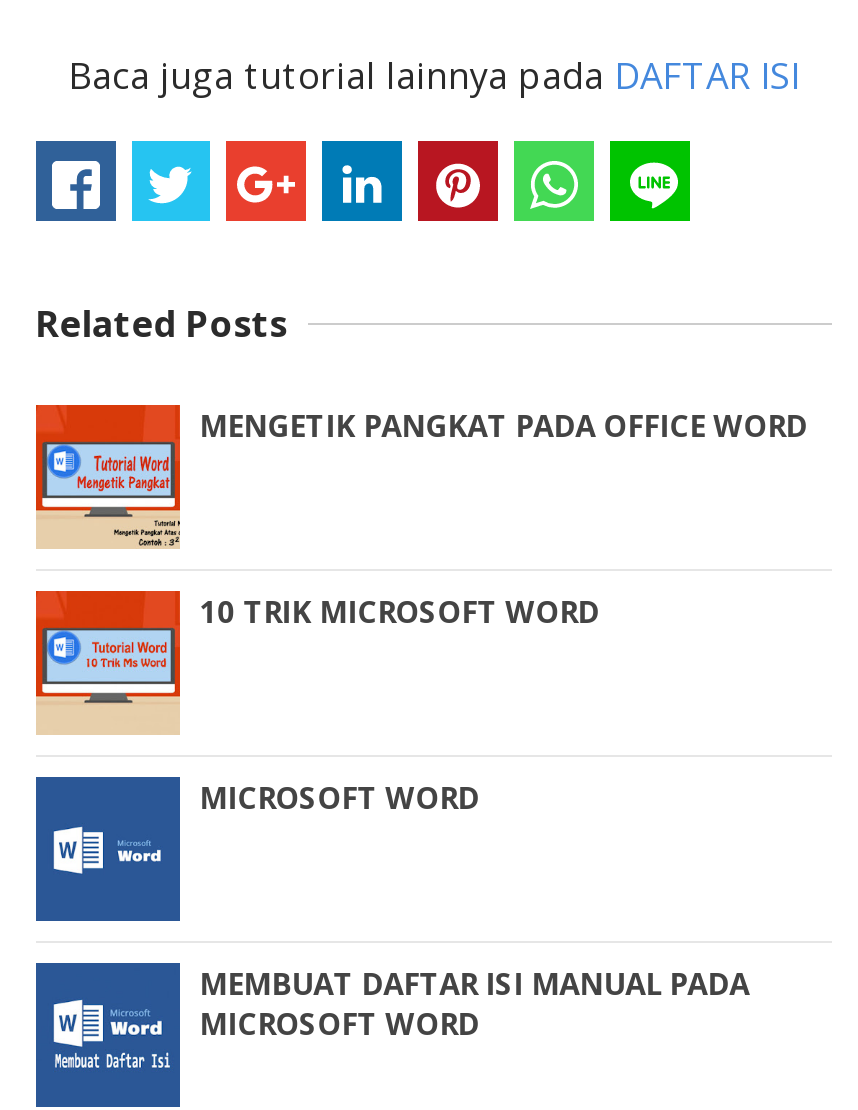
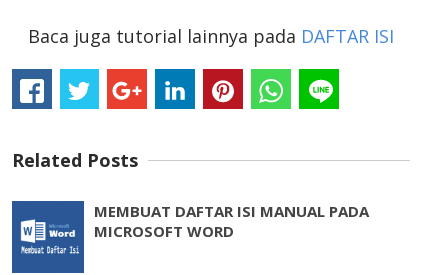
[34,403,807,549] [image] | MENGETIK PANGKAT PADA OFFICE WORD -> none
[34,589,599,735] [image] | 10 TRIK MICROSOFT WORD -> none
[34,775,479,923] [image] | MICROSOFT WORD -> none

